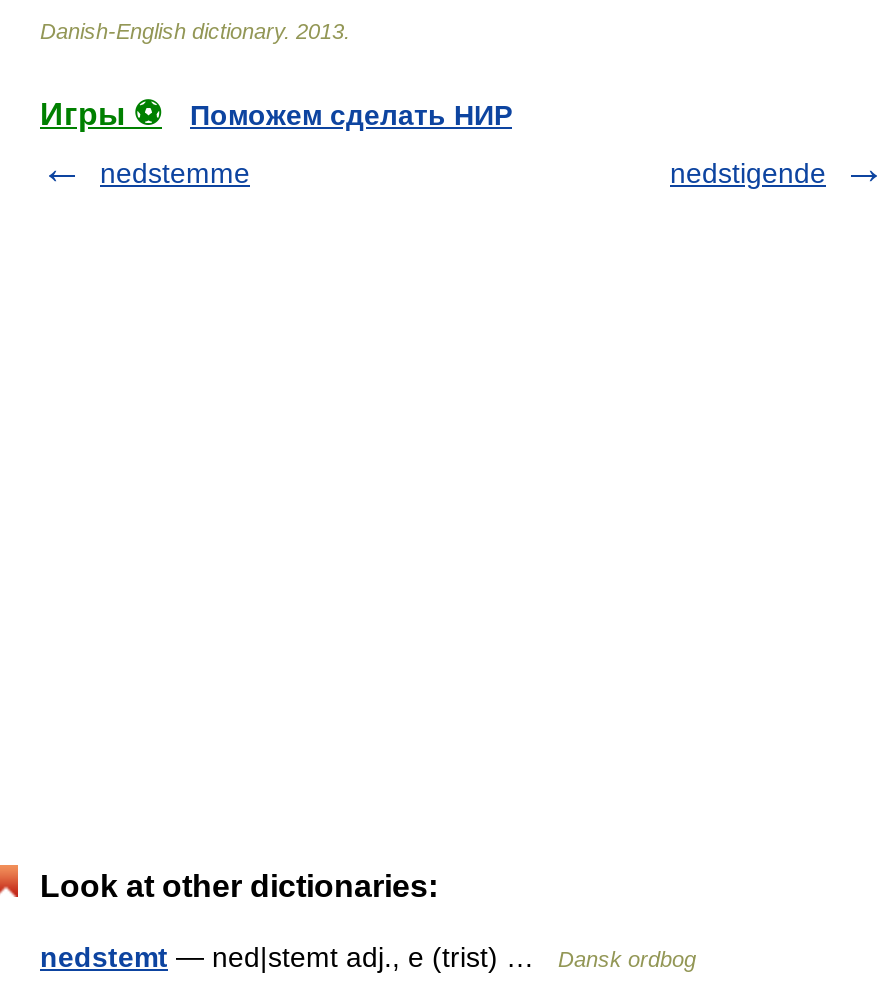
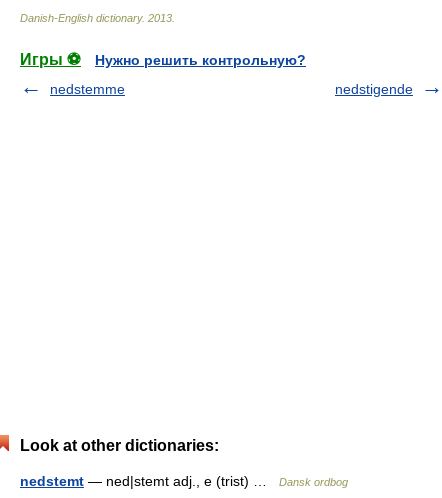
[190,99,512,131] Поможем сделать НИР -> [95,52,306,68] Нужно решить контрольную?

